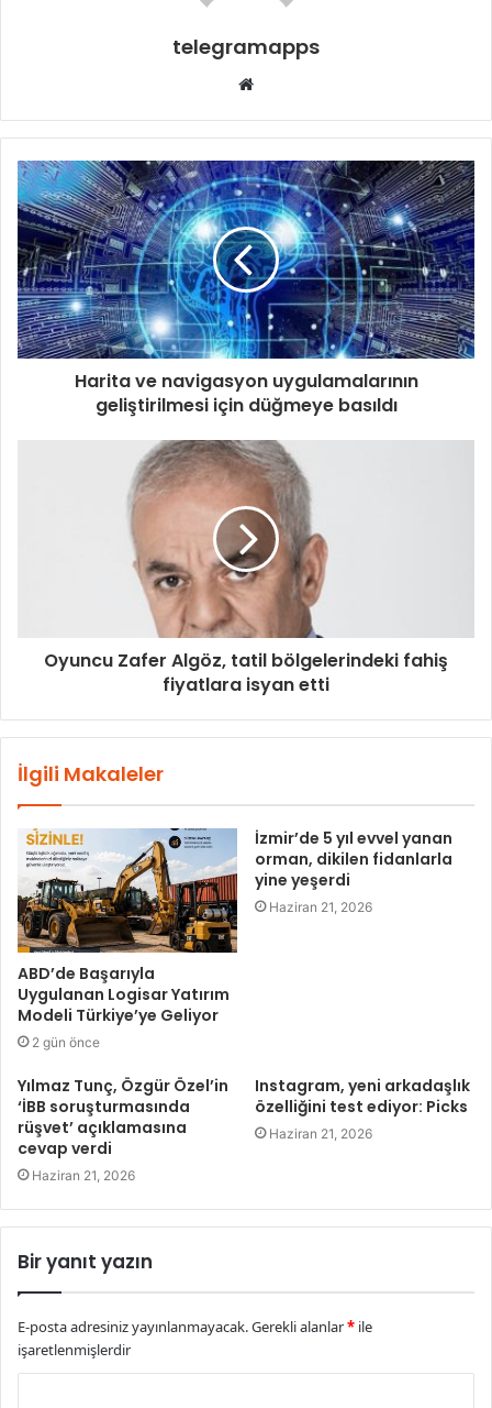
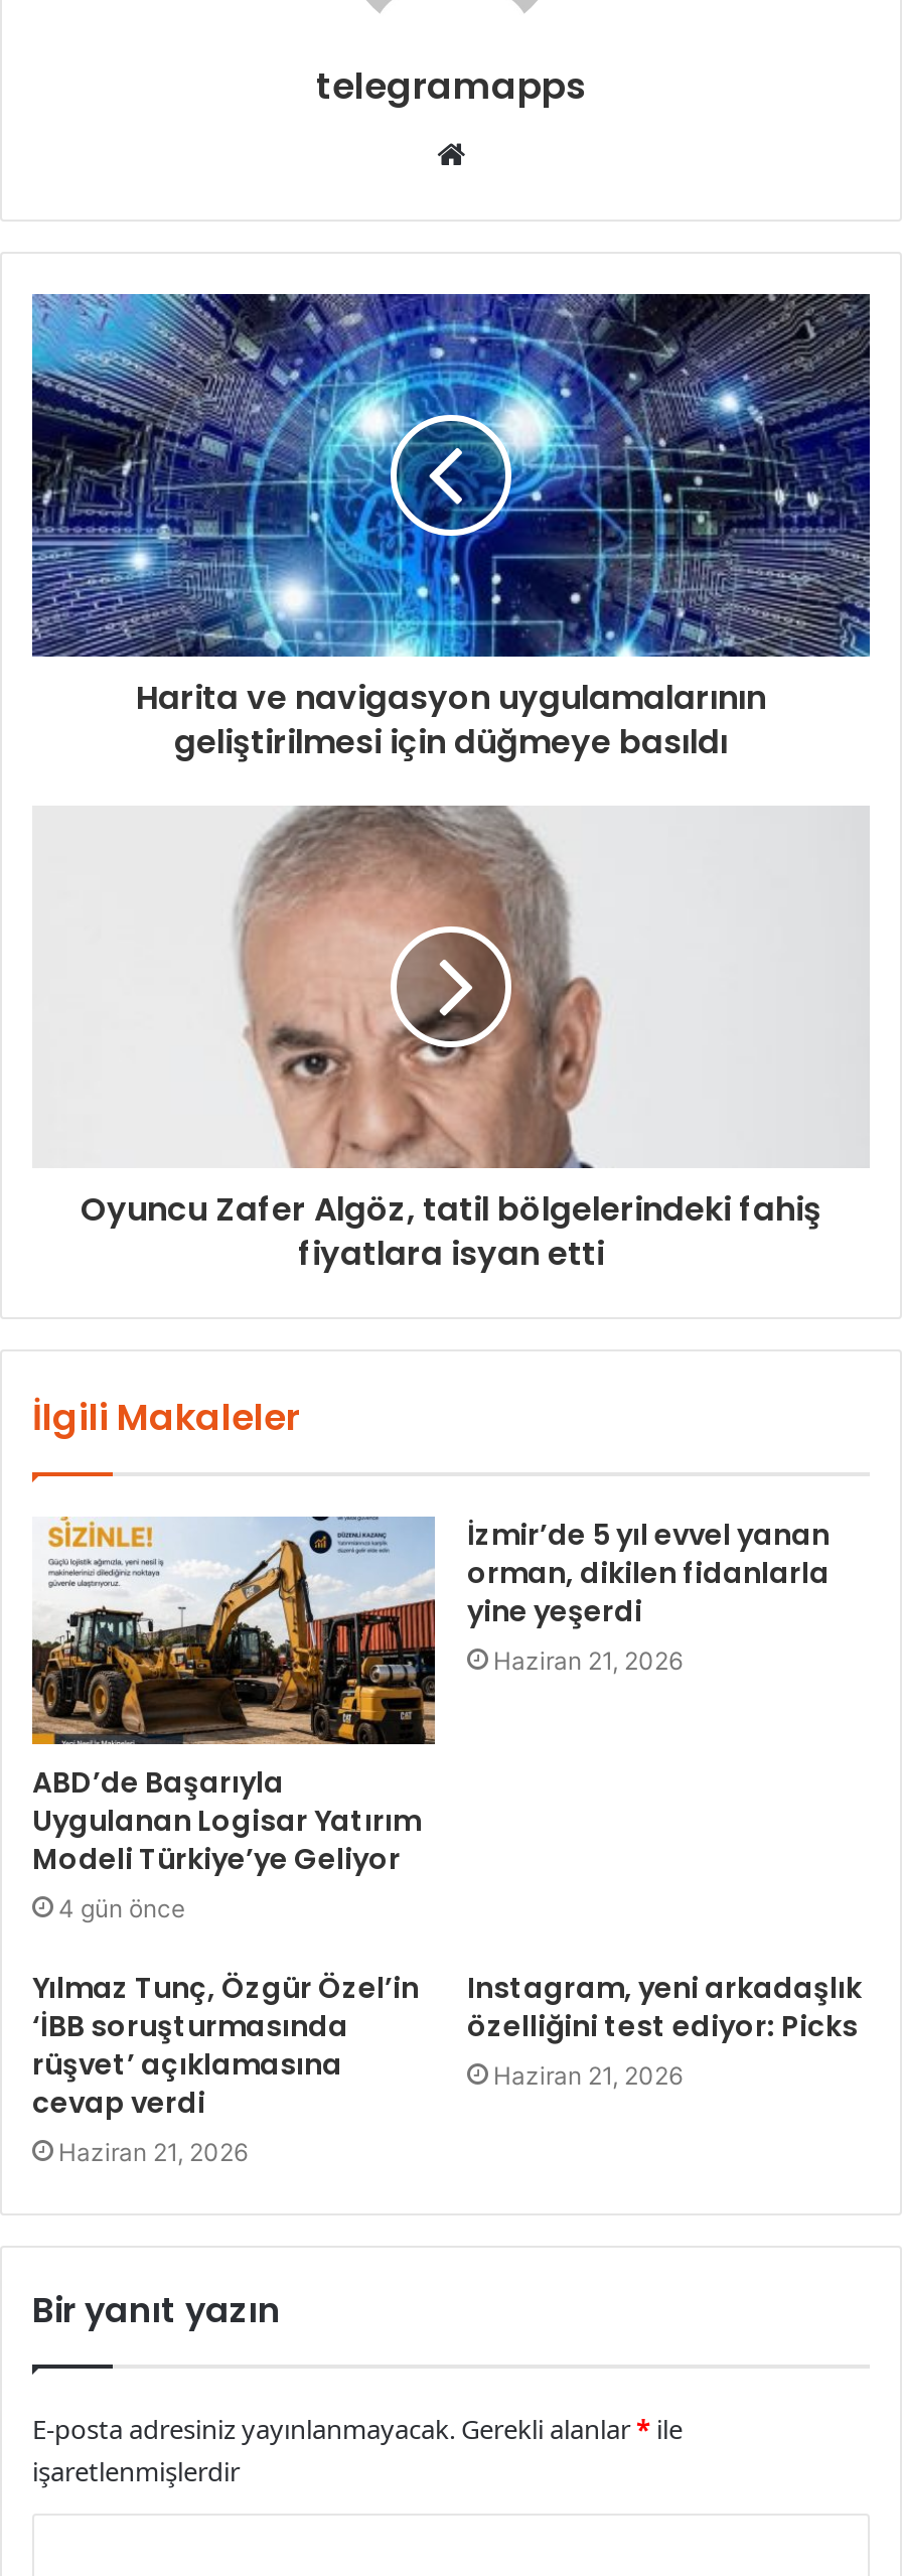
[32,1034,100,1051] 2 gün önce -> [58,1894,185,1924] 4 gün önce

